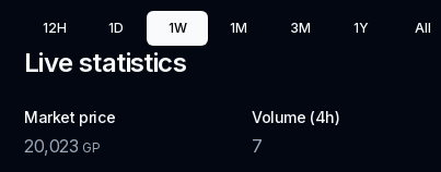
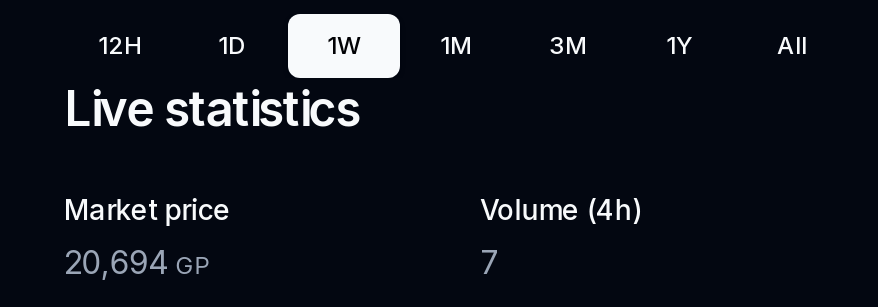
[24,135,101,157] 20,023 GP -> [64,242,211,282] 20,694 GP

